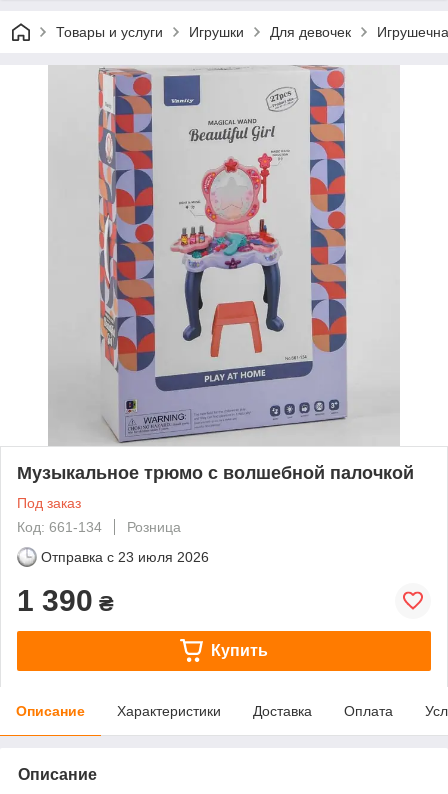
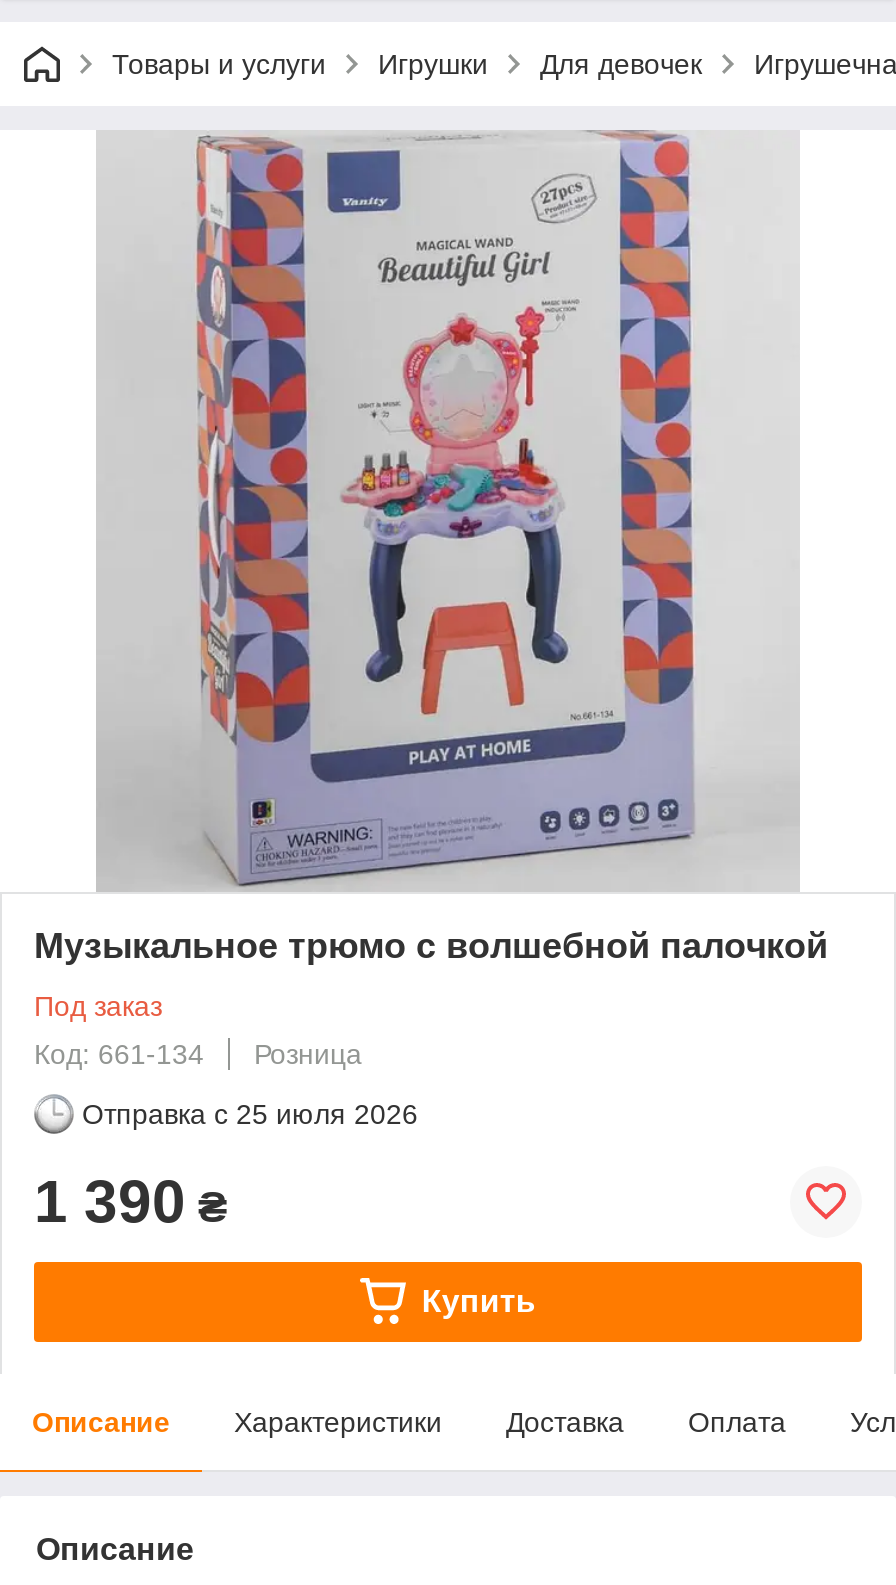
[41,549,209,565] Отправка с 23 июля 2026 -> [82,1098,418,1130] Отправка с 25 июля 2026

